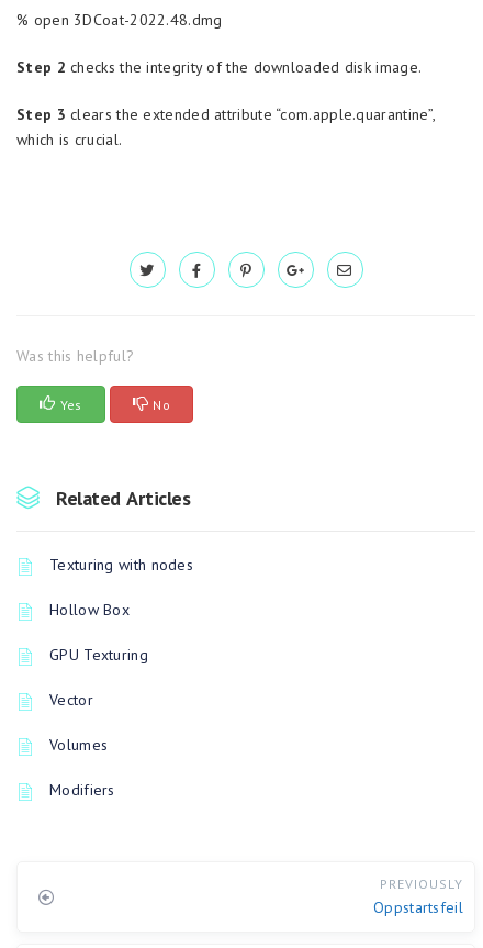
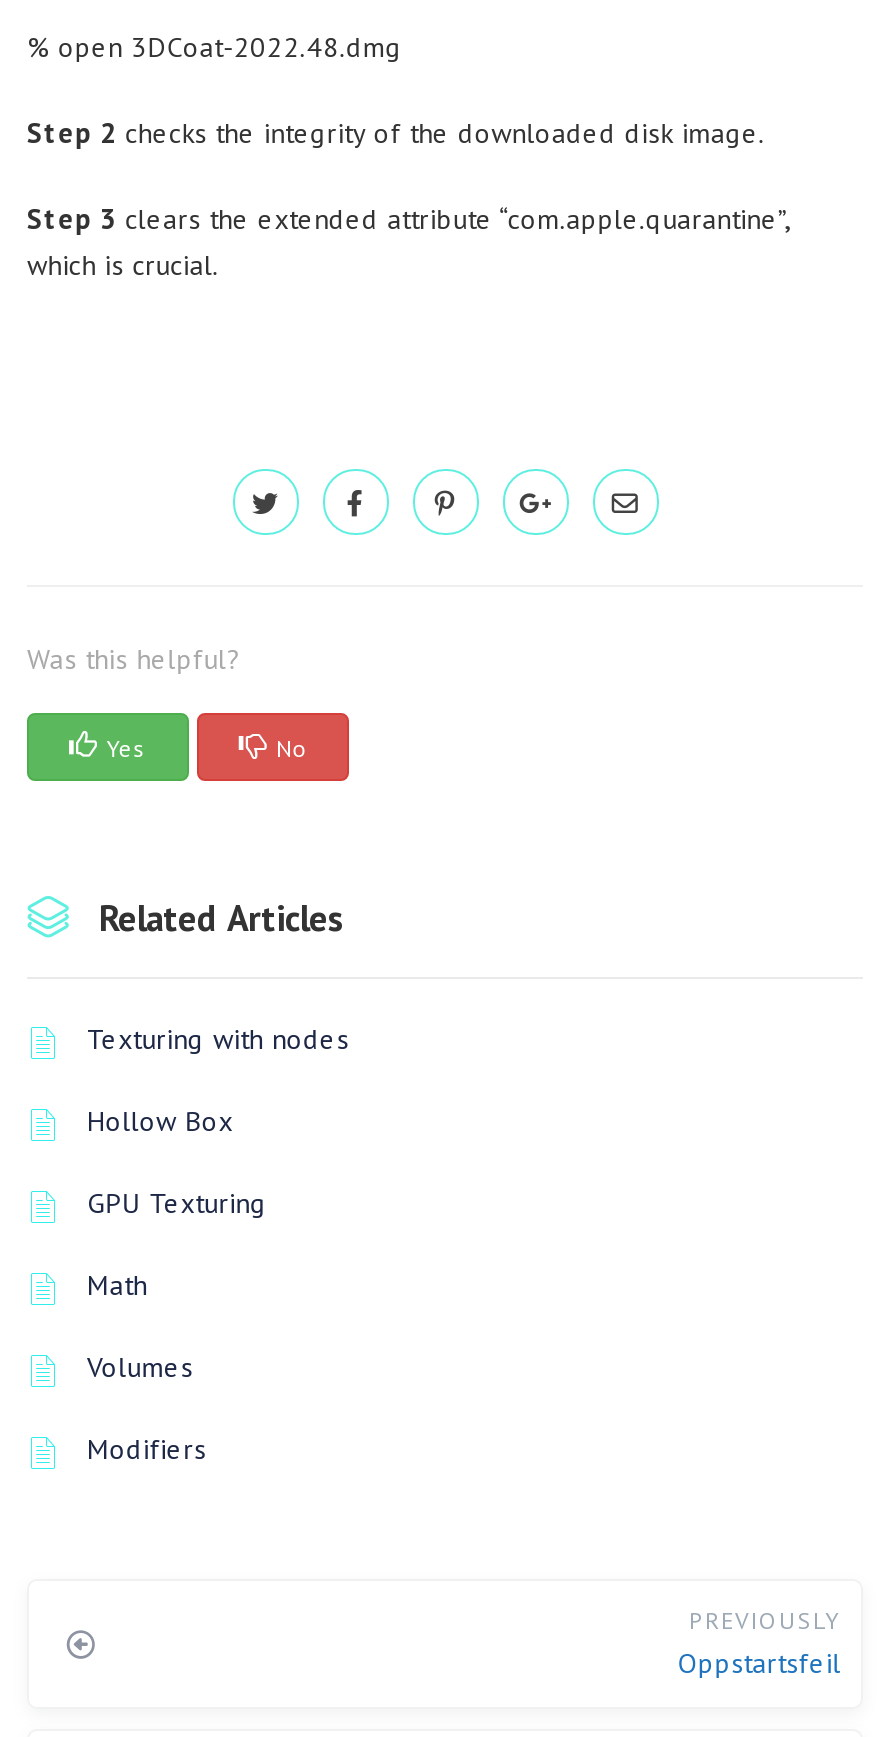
[49,690,93,710] Vector -> [87,1267,147,1303] Math

